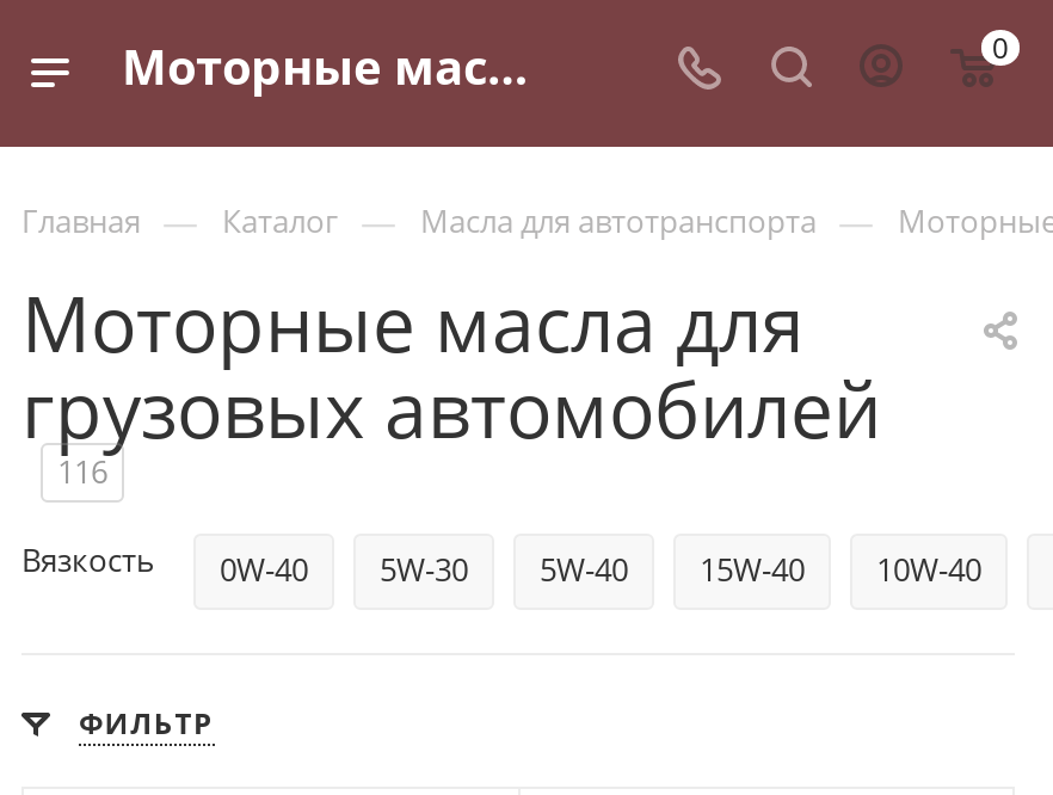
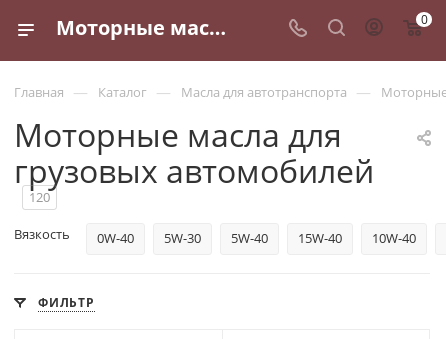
[57,450,107,493] 116 -> [29,188,50,206] 120

